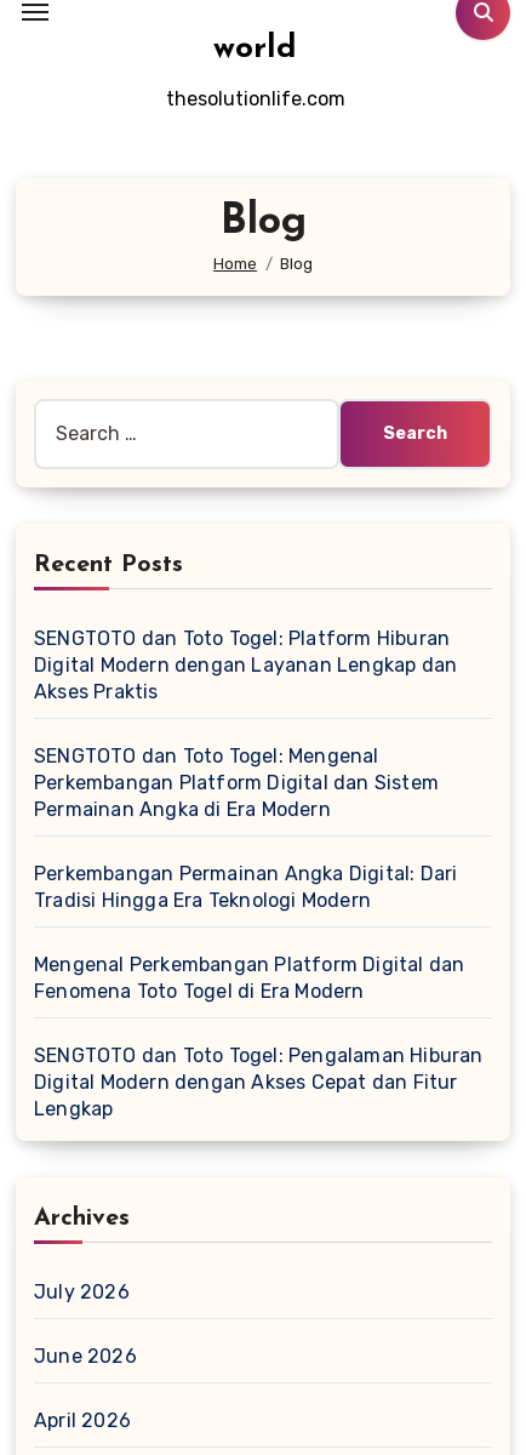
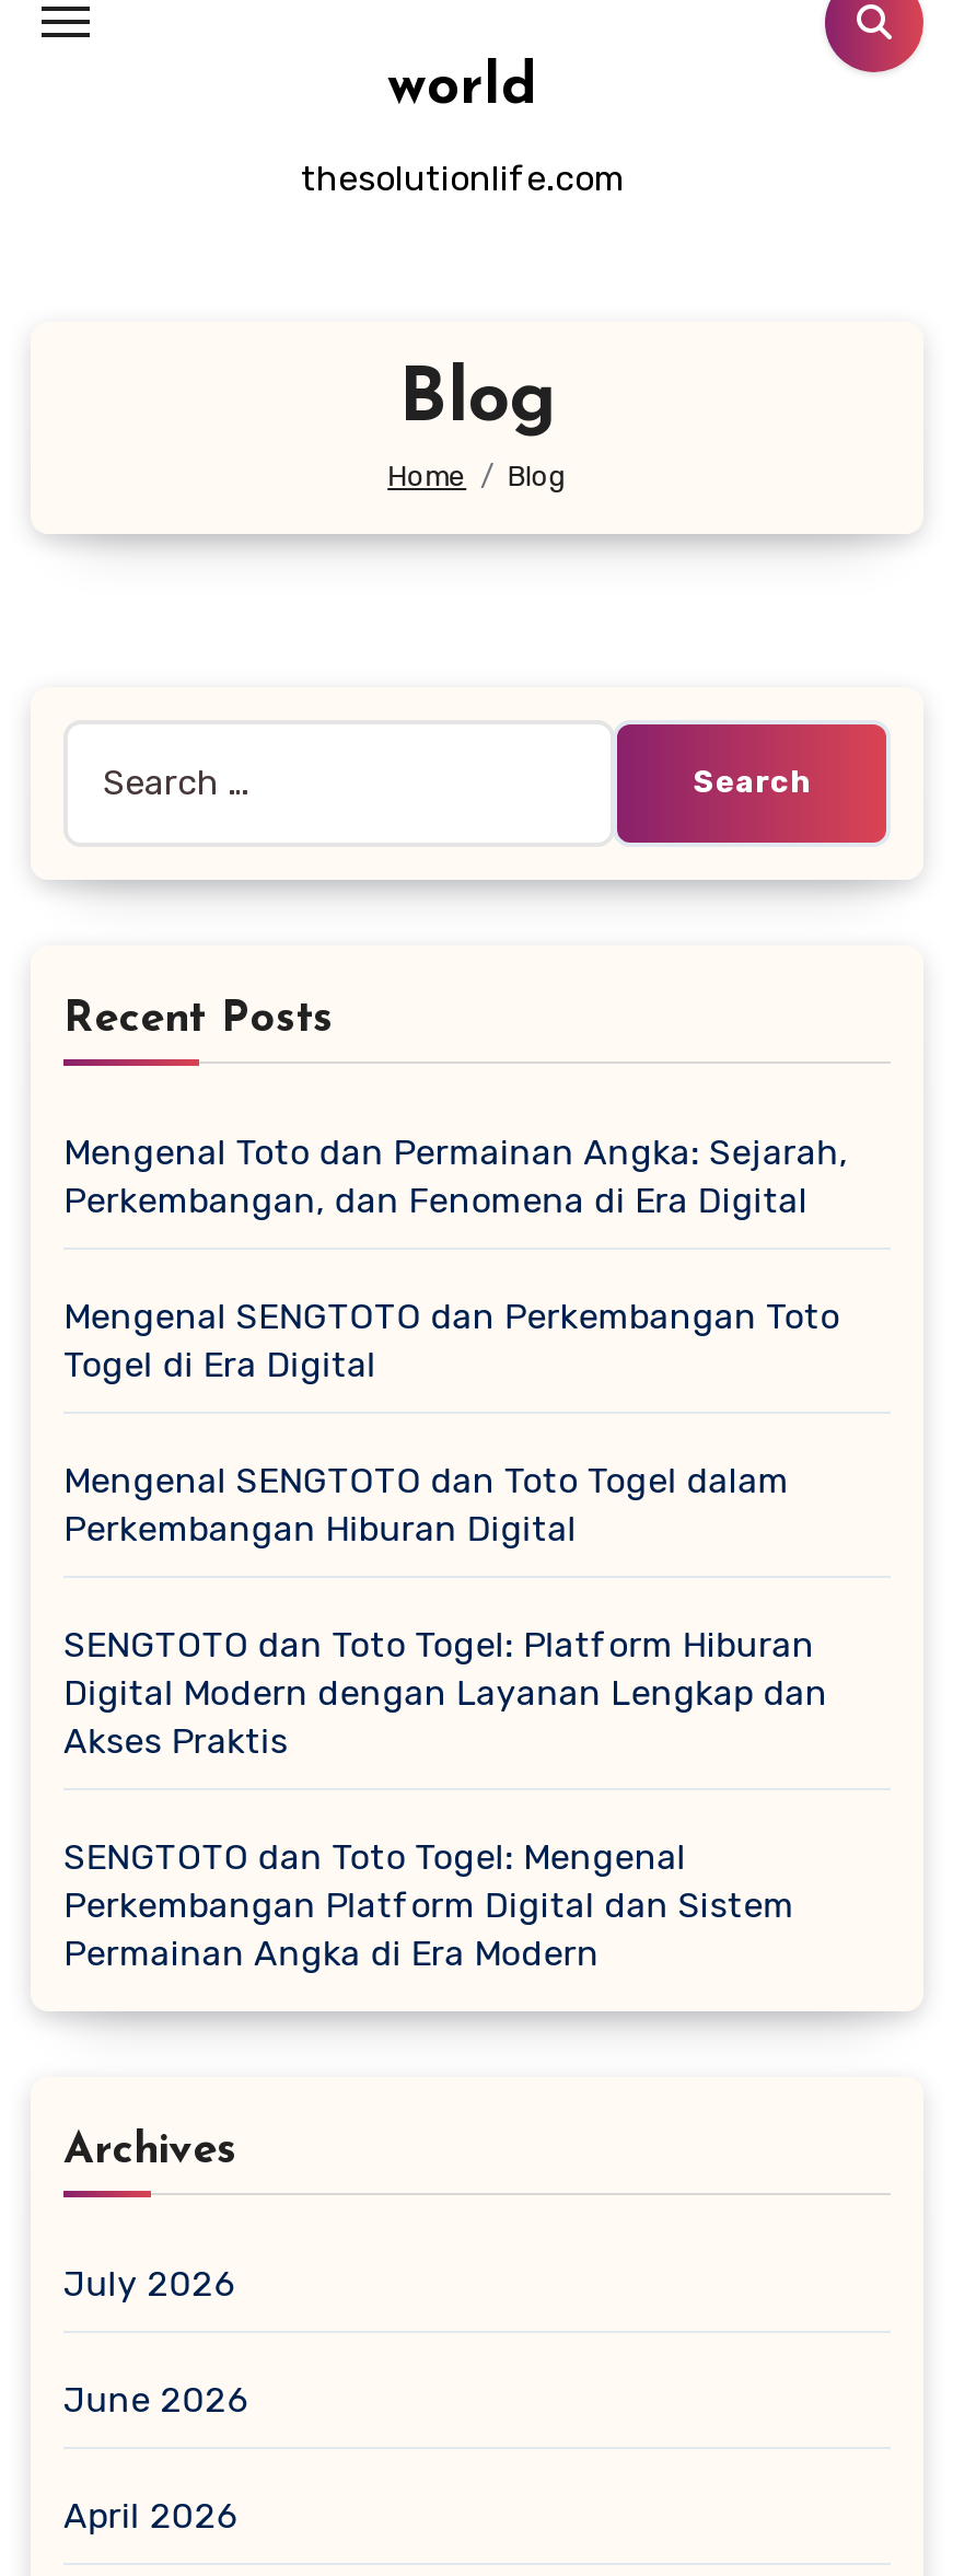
none -> [63,1132,848,1550] Mengenal Toto dan Permainan Angka: Sejarah, | Perkembangan, dan Fenomena di Era Digital | Mengenal SENGTOTO dan Perkembangan Toto | Togel di Era Digital | Mengenal SENGTOTO dan Toto Togel dalam | Perkembangan Hiburan Digital
moved [34,627,457,821] -> [63,1624,828,1975]: SENGTOTO dan Toto Togel: Platform Hiburan | Digital Modern dengan Layanan Lengkap dan | Akses Praktis | SENGTOTO dan Toto Togel: Mengenal | Perkembangan Platform Digital dan Sistem | Permainan Angka di Era Modern
[34,862,483,1121] Perkembangan Permainan Angka Digital: Dari | Tradisi Hingga Era Teknologi Modern | Mengenal Perkembangan Platform Digital dan | Fenomena Toto Togel di Era Modern | SENGTOTO dan Toto Togel: Pengalaman Hiburan | Digital Modern dengan Akses Cepat dan Fitur | Lengkap -> none

